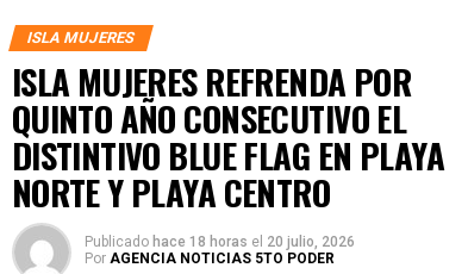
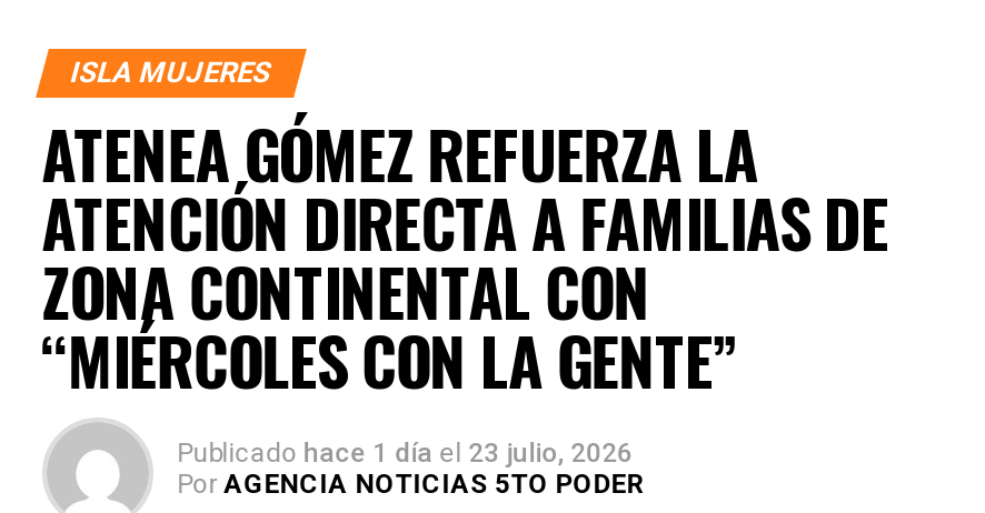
[12,56,444,250] ISLA MUJERES REFRENDA POR | QUINTO AÑO CONSECUTIVO EL | DISTINTIVO BLUE FLAG EN PLAYA | NORTE Y PLAYA CENTRO | Publicado hace 18 horas el 20 julio, 2026 -> [42,106,888,468] ATENEA GÓMEZ REFUERZA LA | ATENCIÓN DIRECTA A FAMILIAS DE | ZONA CONTINENTAL CON | “MIÉRCOLES CON LA GENTE” | Publicado hace 1 día el 23 julio, 2026

